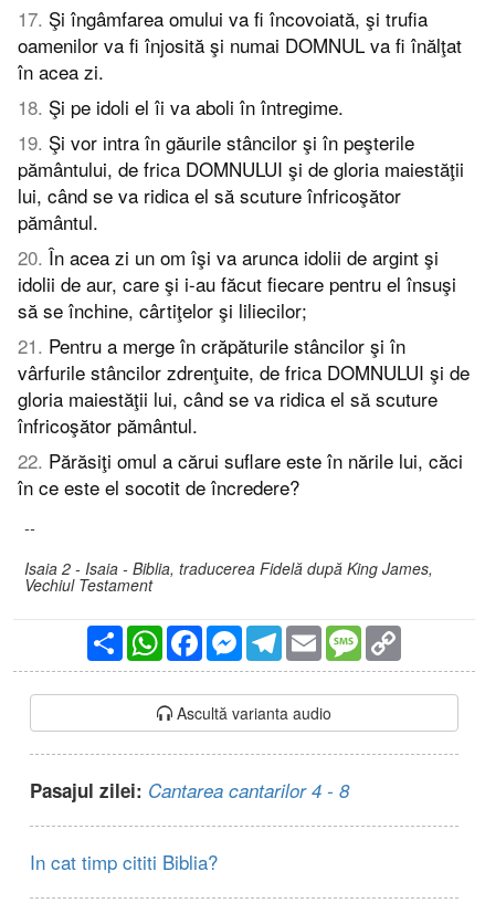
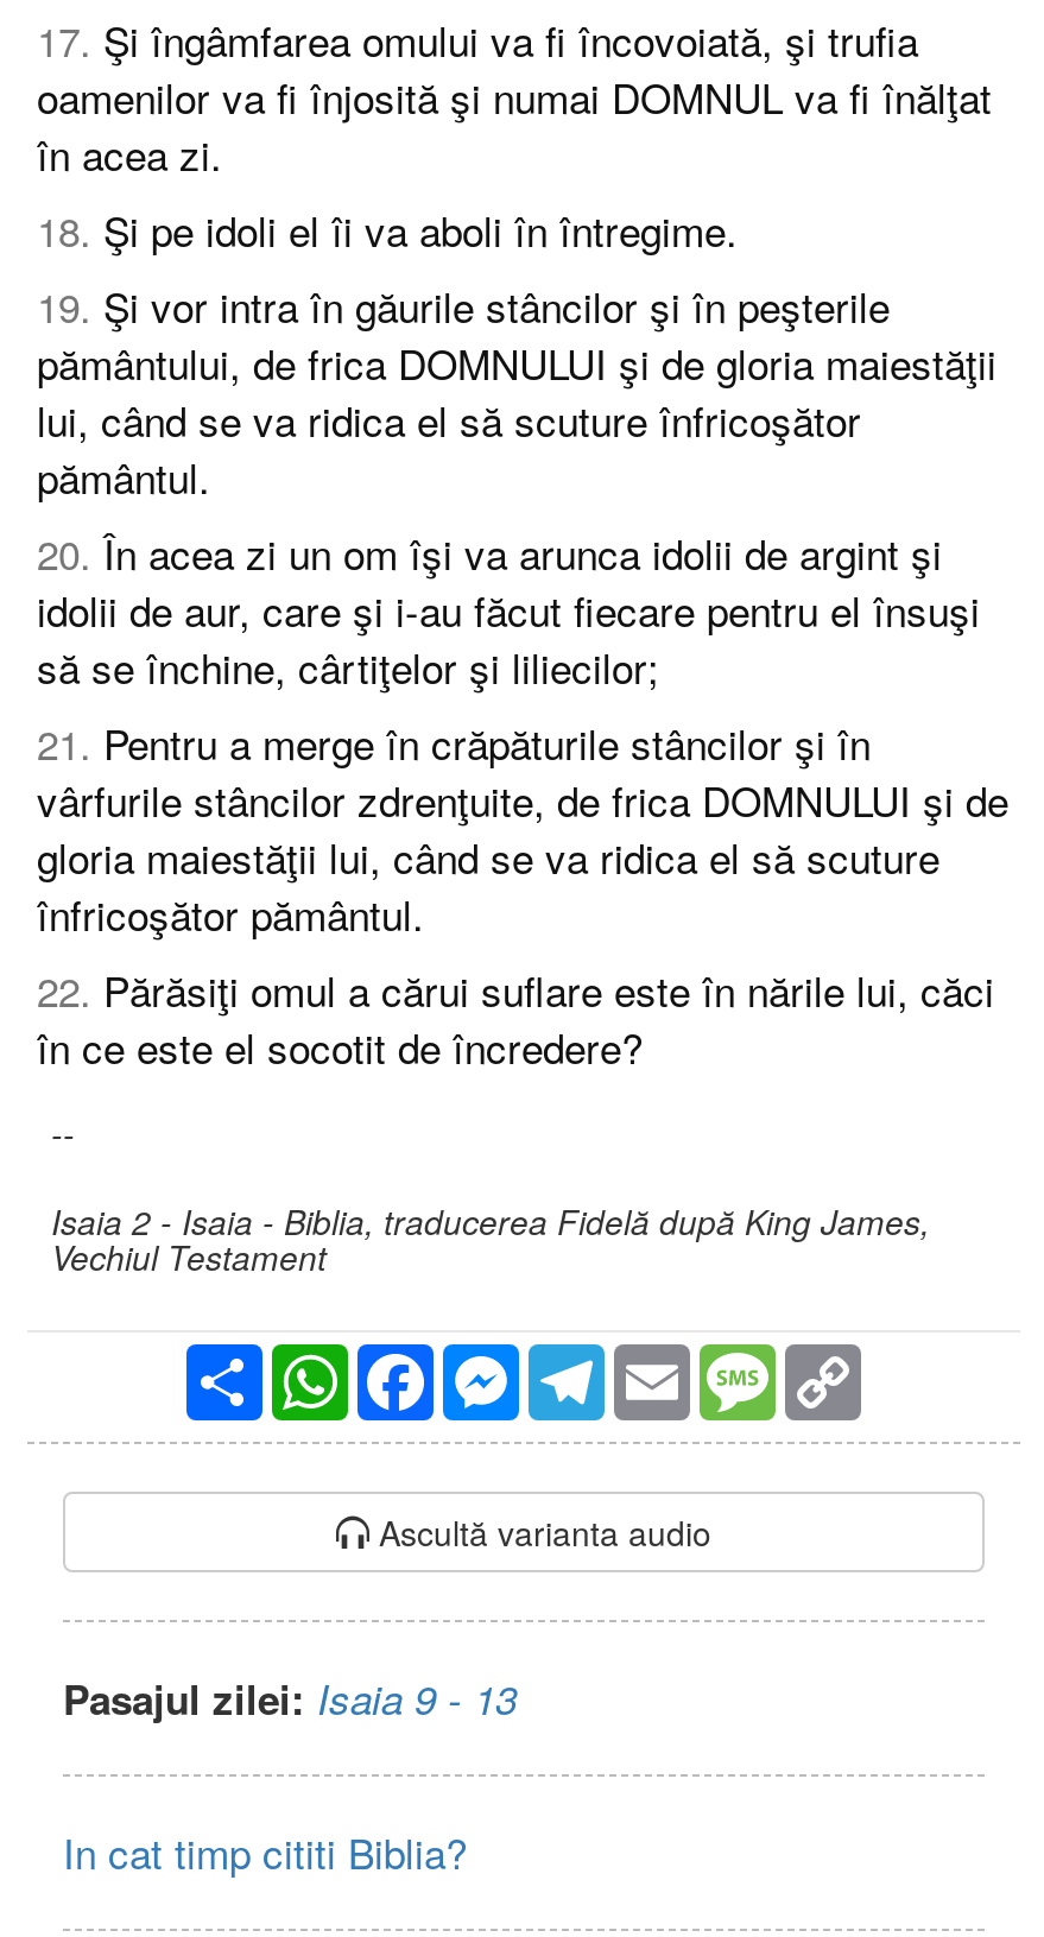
[30,777,349,804] Pasajul zilei: Cantarea cantarilor 4 - 8 -> [63,1670,517,1727] Pasajul zilei: Isaia 9 - 13

